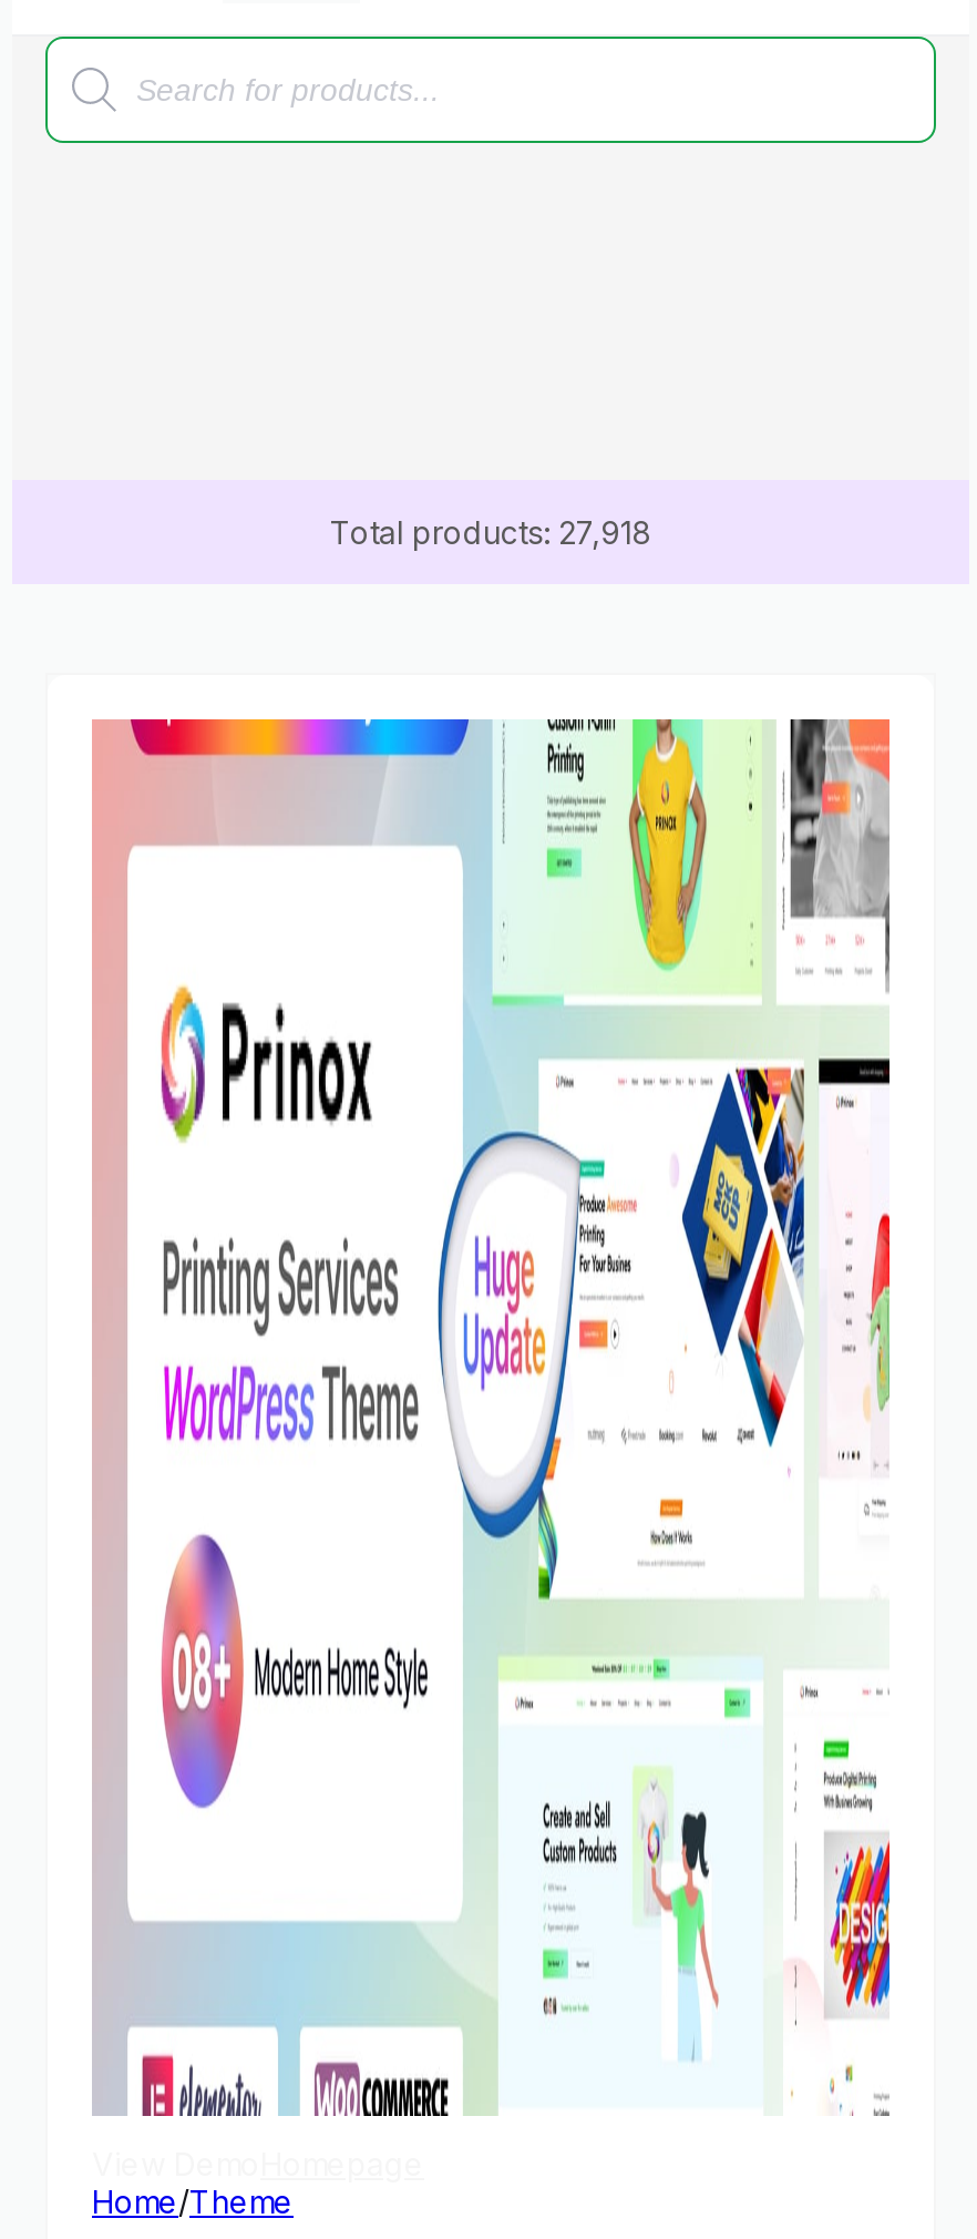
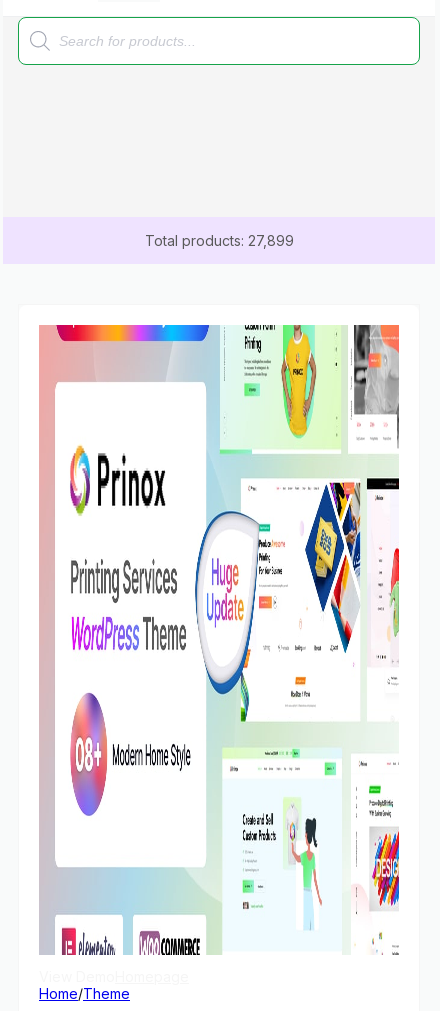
[330,513,651,551] Total products: 27,918 -> [144,232,293,249] Total products: 27,899

